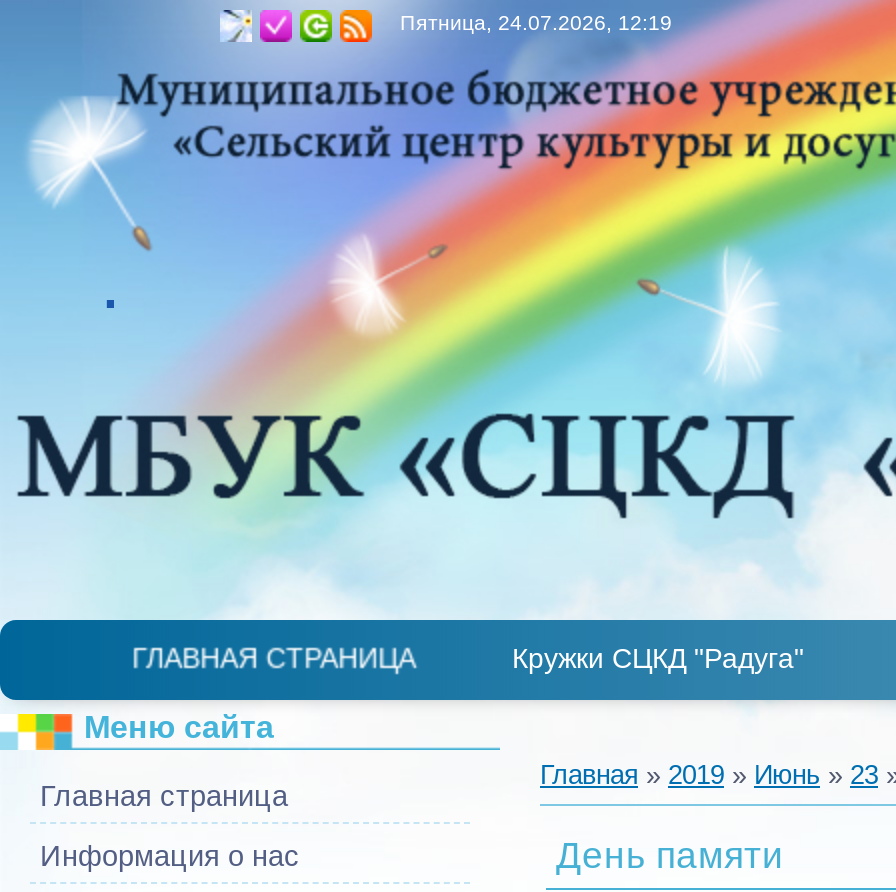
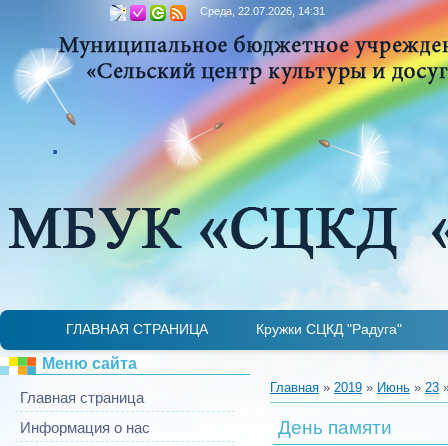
[400,10,672,34] Пятница, 24.07.2026, 12:19 -> [200,5,325,17] Среда, 22.07.2026, 14:31

